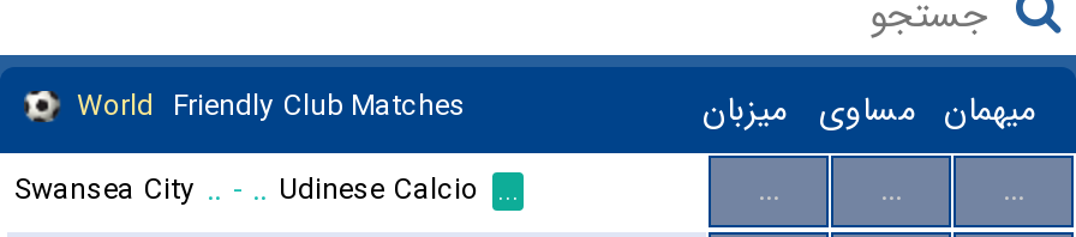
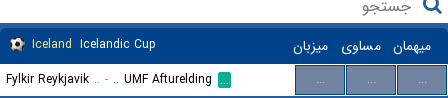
[77,84,466,129] World Friendly Club Matches -> [32,35,156,54] Iceland Icelandic Cup
[14,168,519,213] Swansea City .. - .. Udinese Calcio ... -> [6,70,229,89] Fylkir Reykjavik .. - .. UMF Afturelding ...

